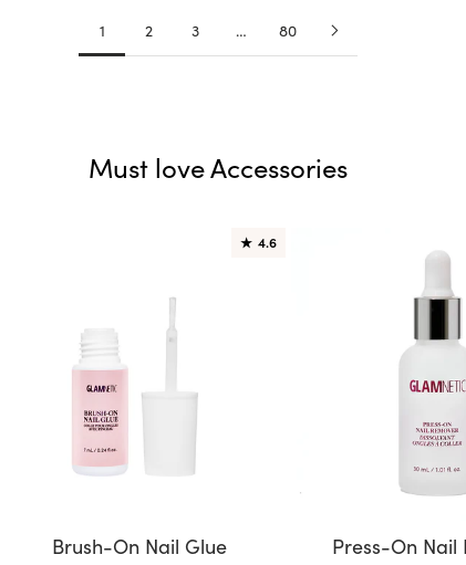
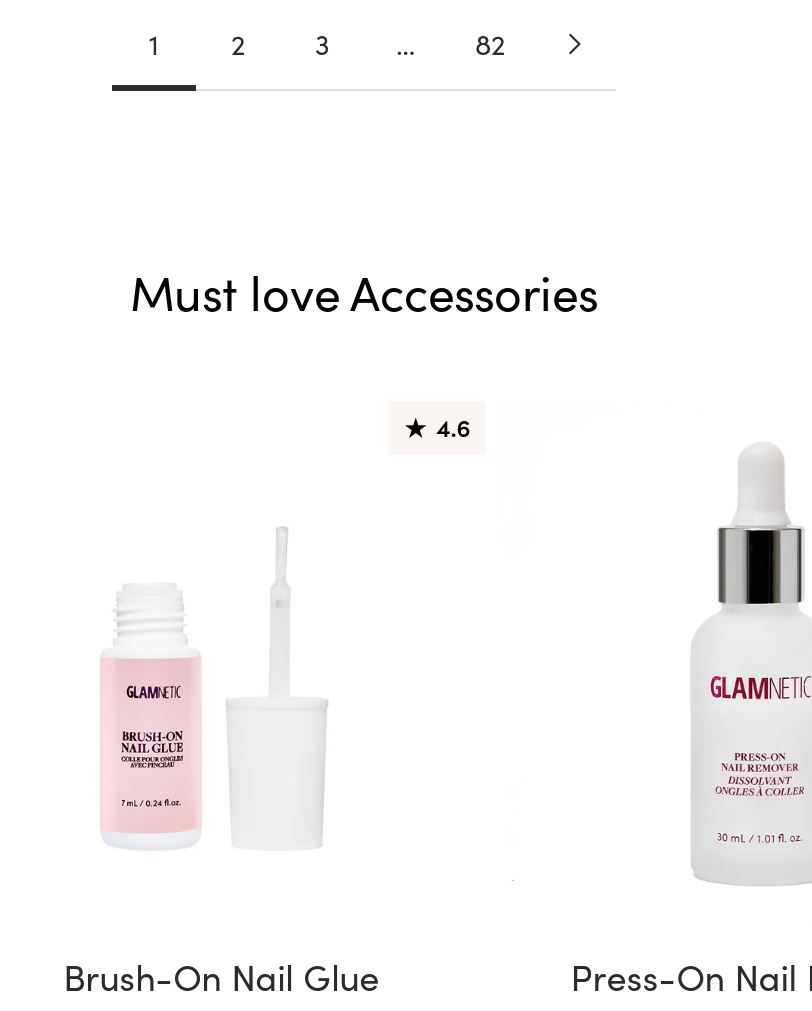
[279,19,297,41] 80 -> [475,24,505,64] 82

